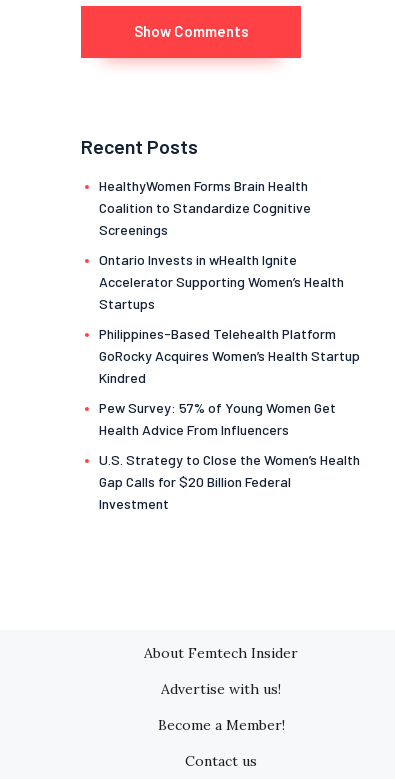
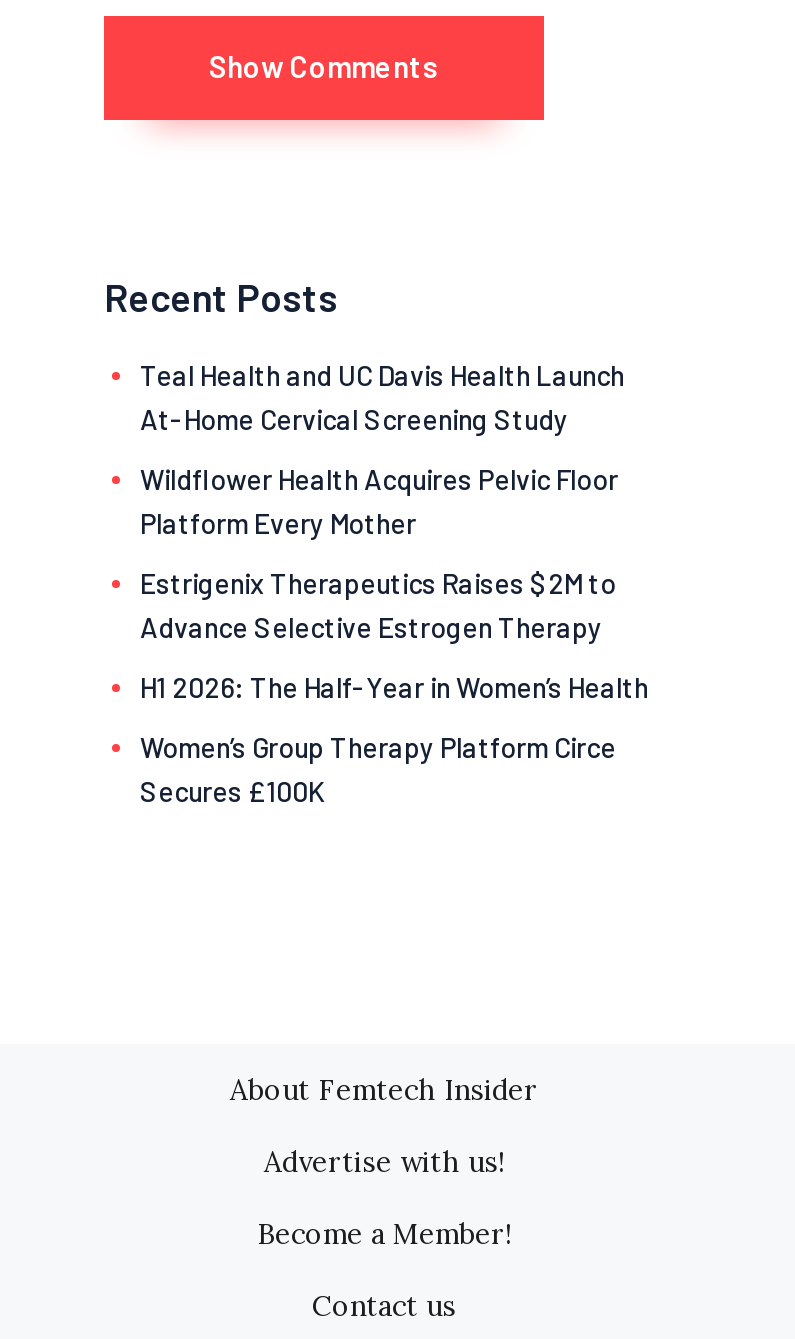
[99,177,311,238] HealthyWomen Forms Brain Health | Coalition to Standardize Cognitive | Screenings -> [140,358,624,436] Teal Health and UC Davis Health Launch | At-Home Cervical Screening Study
[99,251,344,312] Ontario Invests in wHealth Ignite | Accelerator Supporting Women’s Health | Startups -> [140,462,618,540] Wildflower Health Acquires Pelvic Floor | Platform Every Mother
[99,325,360,386] Philippines-Based Telehealth Platform | GoRocky Acquires Women’s Health Startup | Kindred -> [140,566,616,644] Estrigenix Therapeutics Raises $2M to | Advance Selective Estrogen Therapy
[99,399,336,438] Pew Survey: 57% of Young Women Get | Health Advice From Influencers -> [140,670,648,704] H1 2026: The Half-Year in Women’s Health
[99,451,360,512] U.S. Strategy to Close the Women’s Health | Gap Calls for $20 Billion Federal | Investment -> [140,730,616,808] Women’s Group Therapy Platform Circe | Secures £100K

